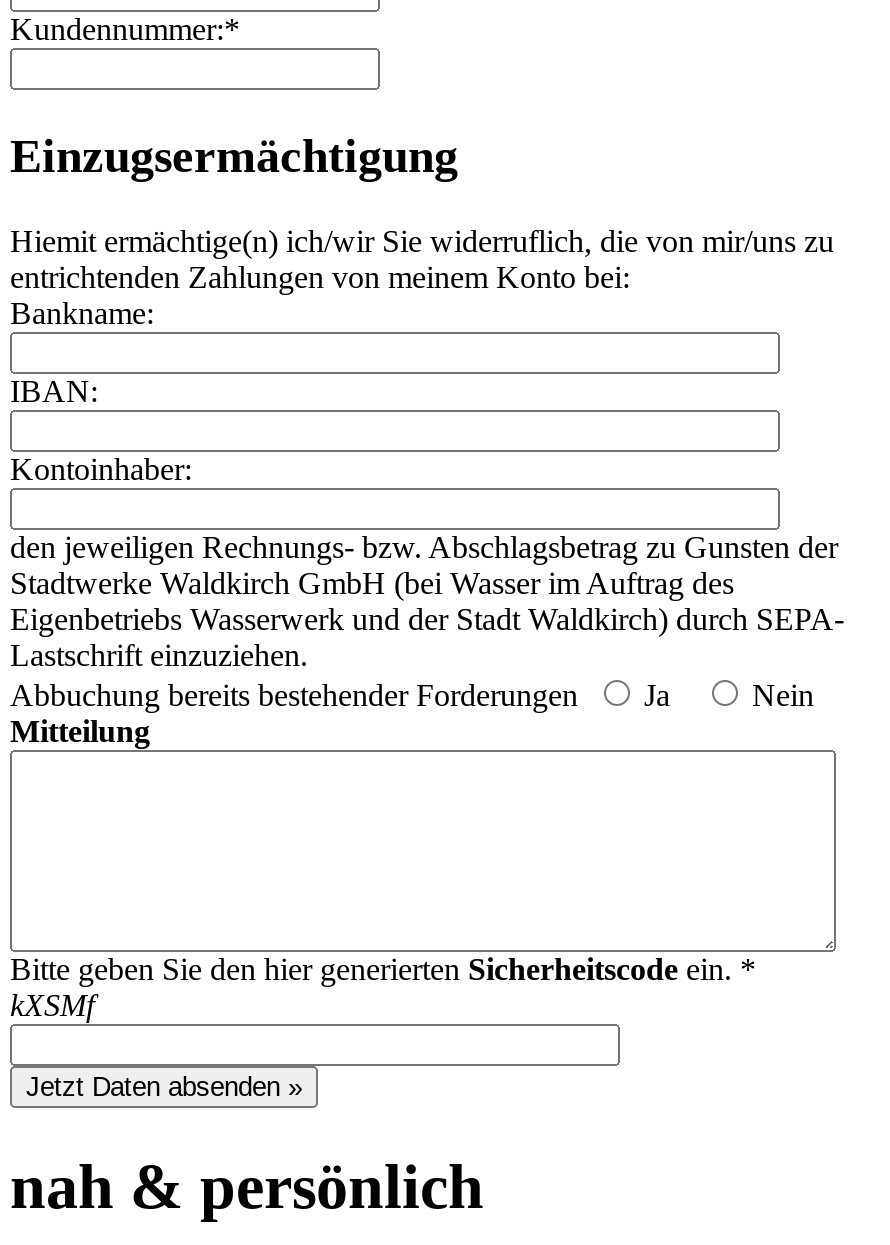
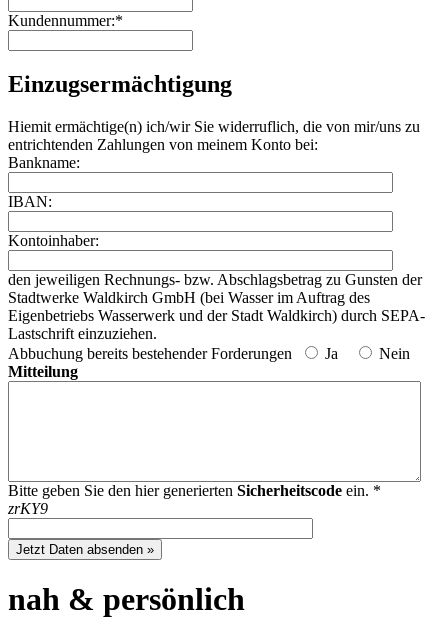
[10,987,94,1021] kXSMf -> [8,499,48,516] zrKY9

